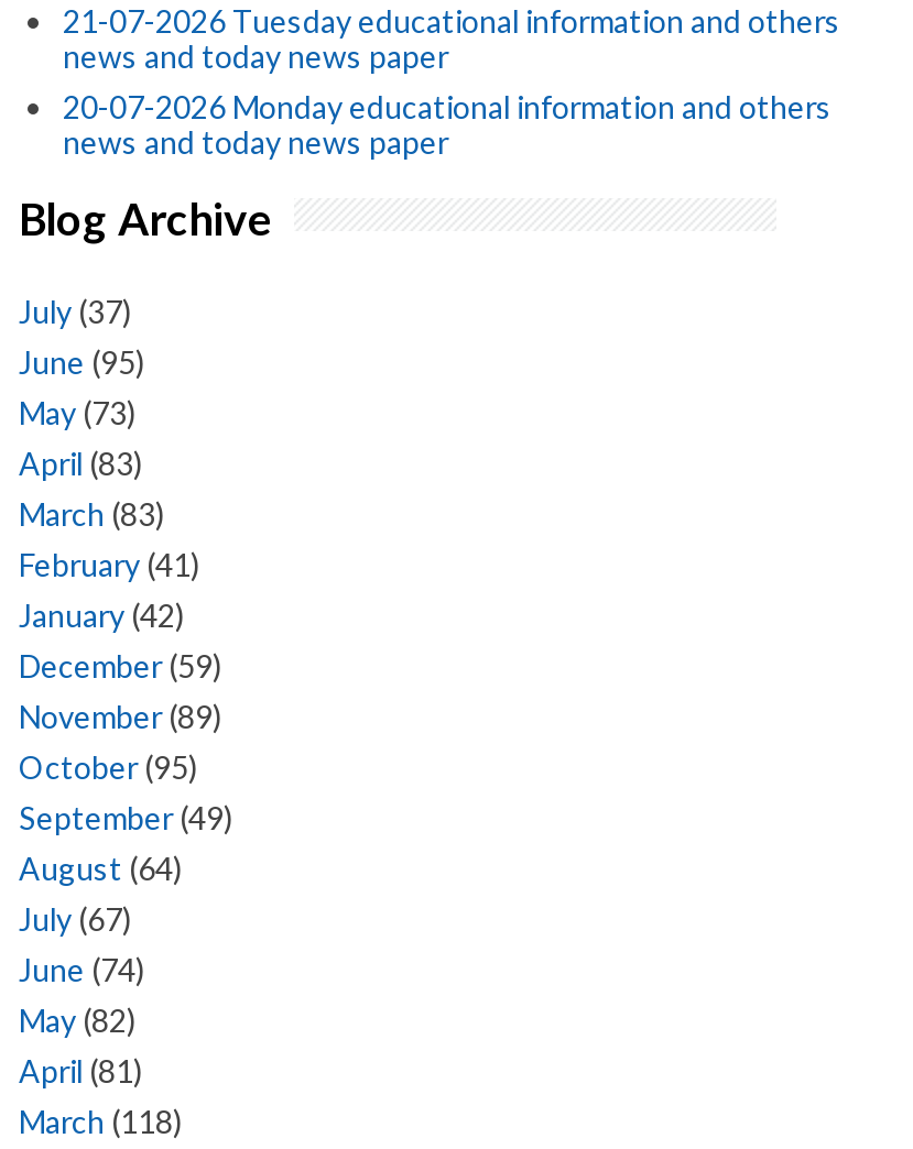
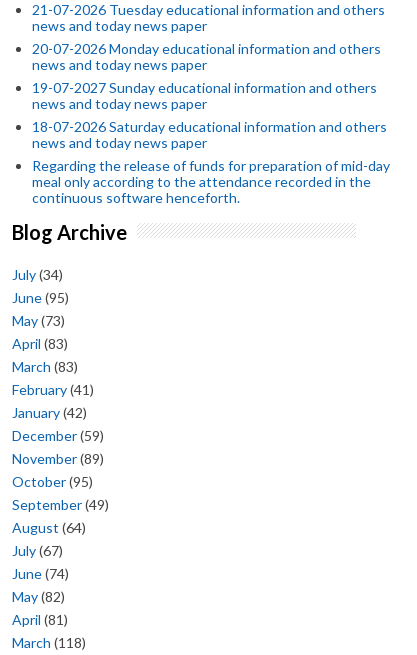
none -> [32,79,390,206] 19-07-2027 Sunday educational information and others | news and today news paper | 18-07-2026 Saturday educational information and others | news and today news paper | Regarding the release of funds for preparation of mid-day | meal only according to the attendance recorded in the | continuous software henceforth.
[19,293,131,331] July (37) -> [12,266,63,283] July (34)

